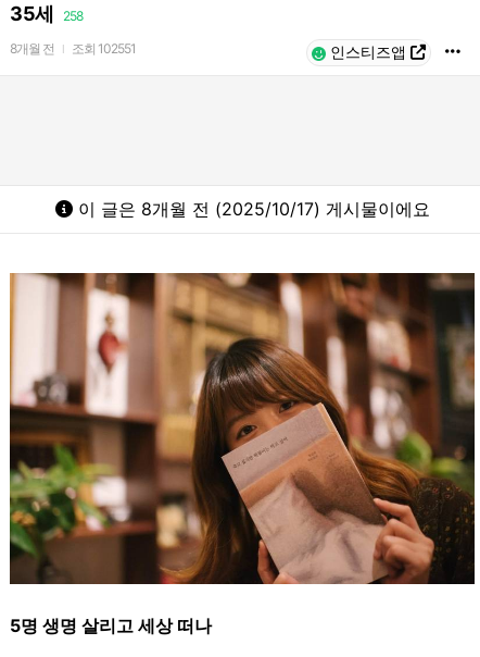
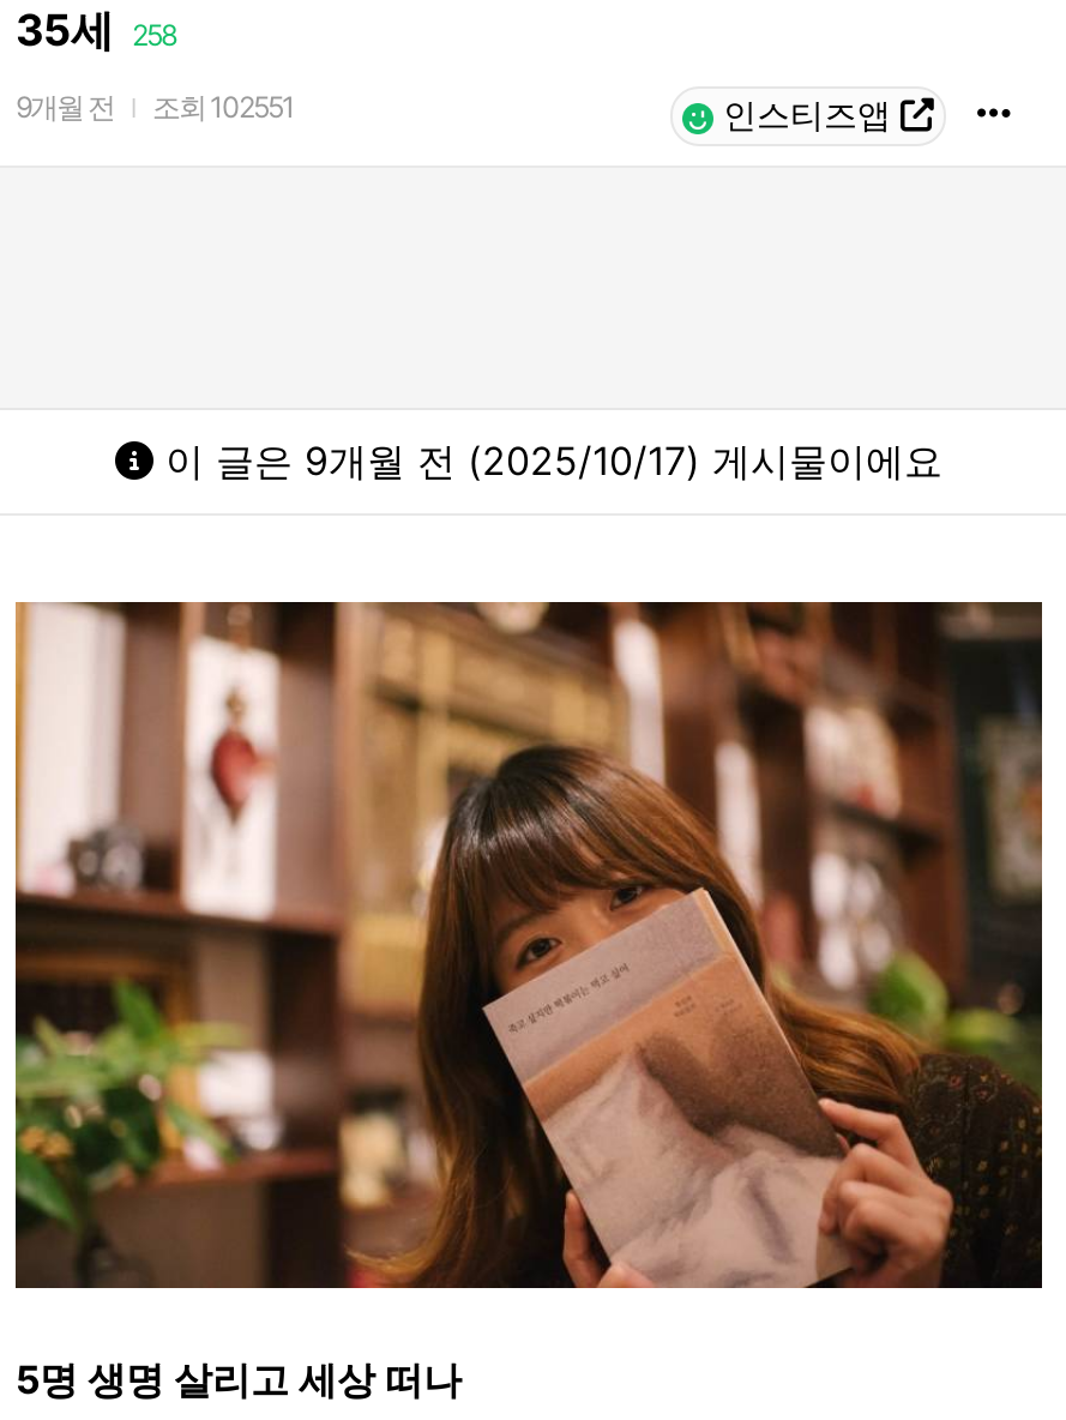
[10,40,136,57] 8개월 전 조회 102551 -> [16,89,294,125] 9개월 전 조회 102551
[72,198,430,220] 이 글은 8개월 전 (2025/10/17) 게시물이에요 -> [153,437,942,485] 이 글은 9개월 전 (2025/10/17) 게시물이에요

